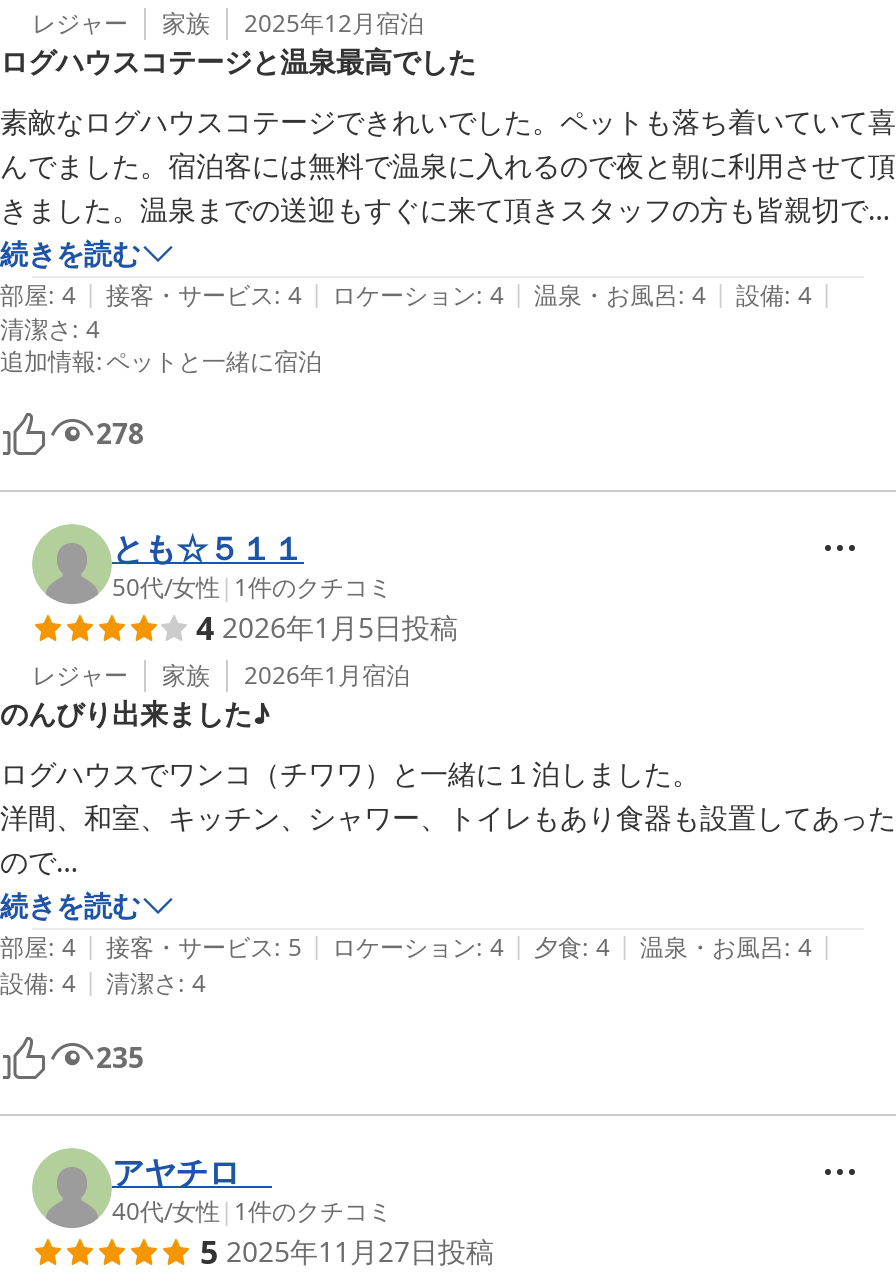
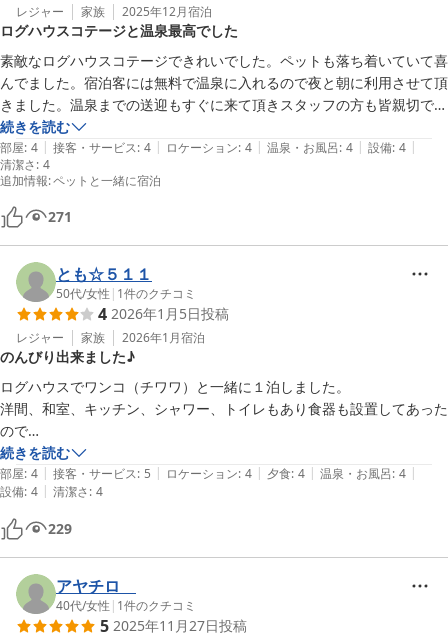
[96,414,144,452] 278 -> [48,207,72,226] 271
[96,1038,144,1076] 235 -> [48,519,72,538] 229

